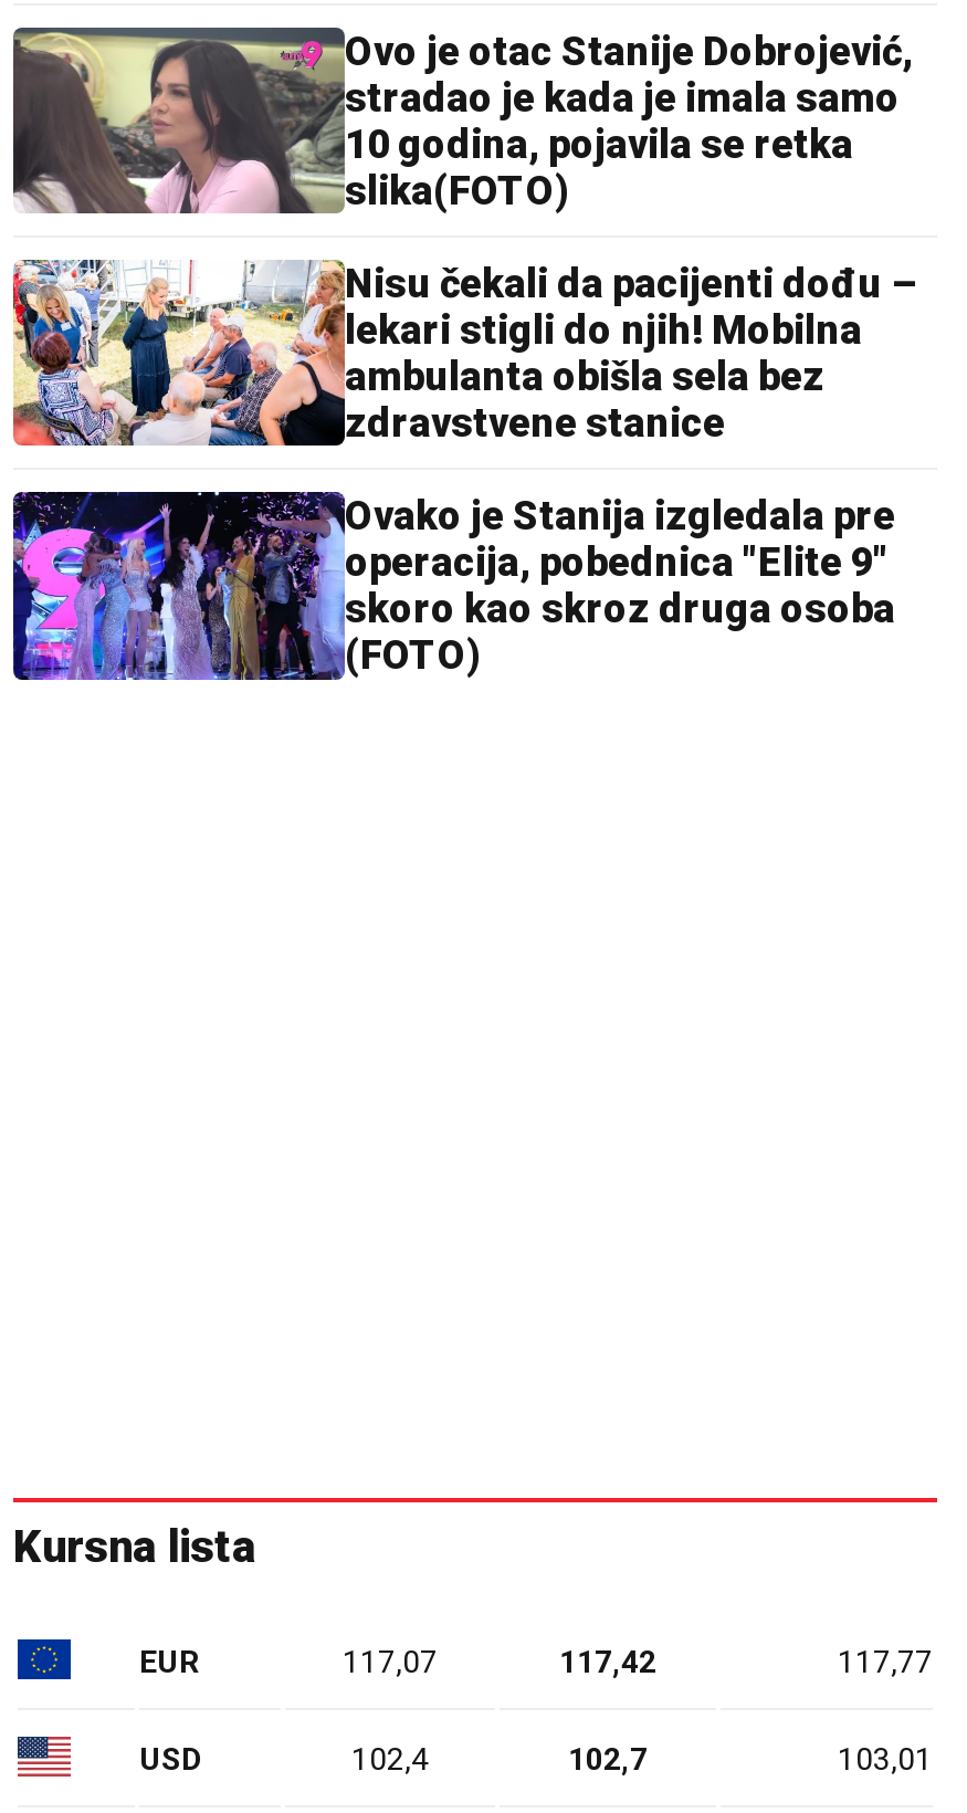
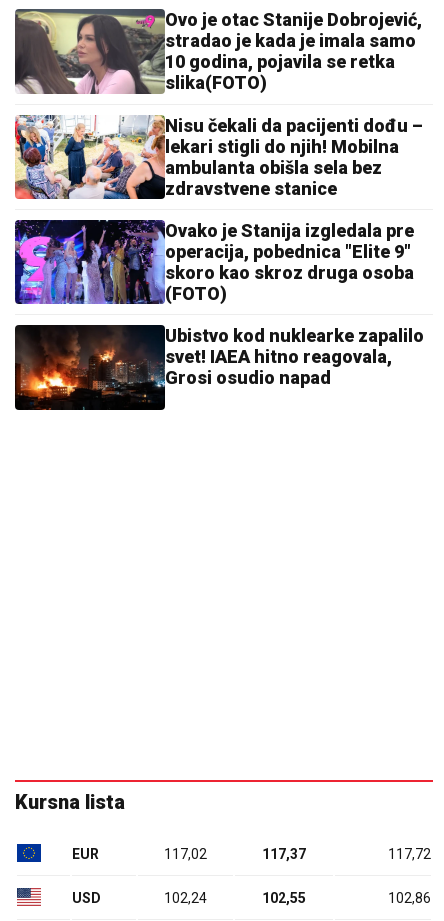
none -> [14,324,424,411] [image] | Ubistvo kod nuklearke zapalilo | svet! IAEA hitno reagovala, | Grosi osudio napad
[343,1643,438,1679] 117,07 -> [164,846,207,862] 117,02
[559,1643,656,1679] 117,42 -> [262,846,306,862] 117,37
[838,1643,933,1679] 117,77 -> [388,846,431,862] 117,72
[351,1741,429,1776] 102,4 -> [164,890,207,906] 102,24
[568,1741,648,1776] 102,7 -> [262,890,306,906] 102,55
[838,1741,933,1776] 103,01 -> [388,890,431,906] 102,86

